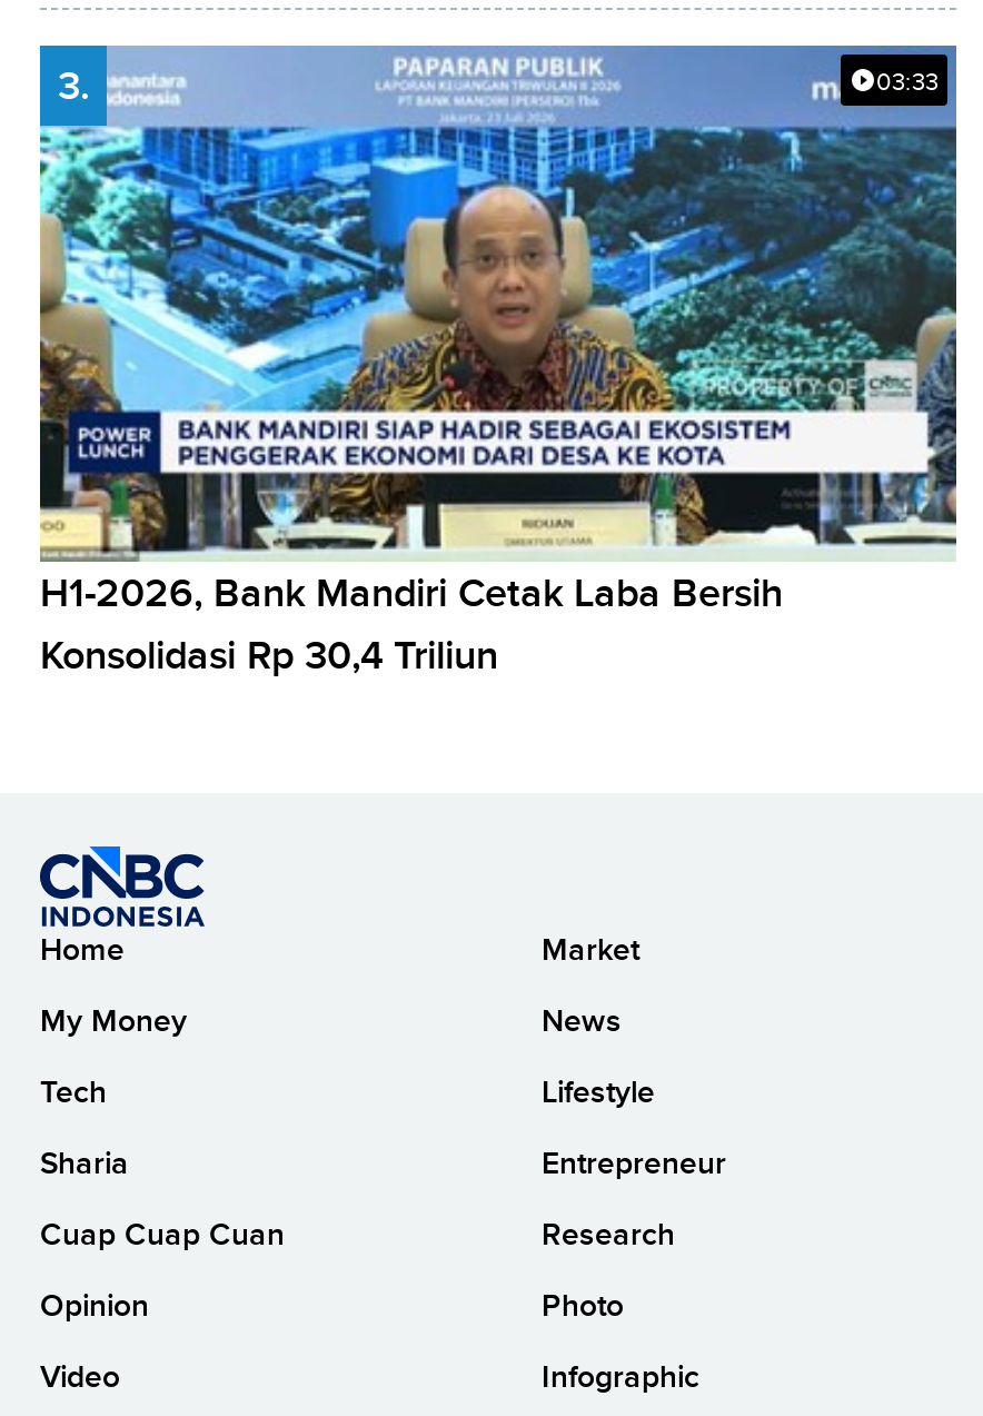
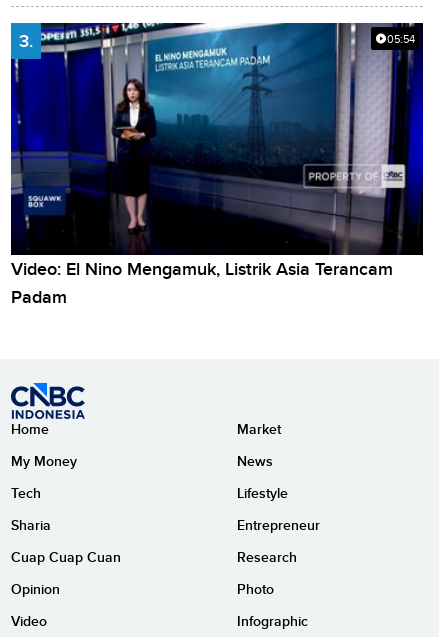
[38,43,959,562] [image] | 03:33 -> [10,22,424,256] [image] | 05:54
[40,570,783,677] H1-2026, Bank Mandiri Cetak Laba Bersih | Konsolidasi Rp 30,4 Triliun -> [11,259,393,307] Video: El Nino Mengamuk, Listrik Asia Terancam | Padam

